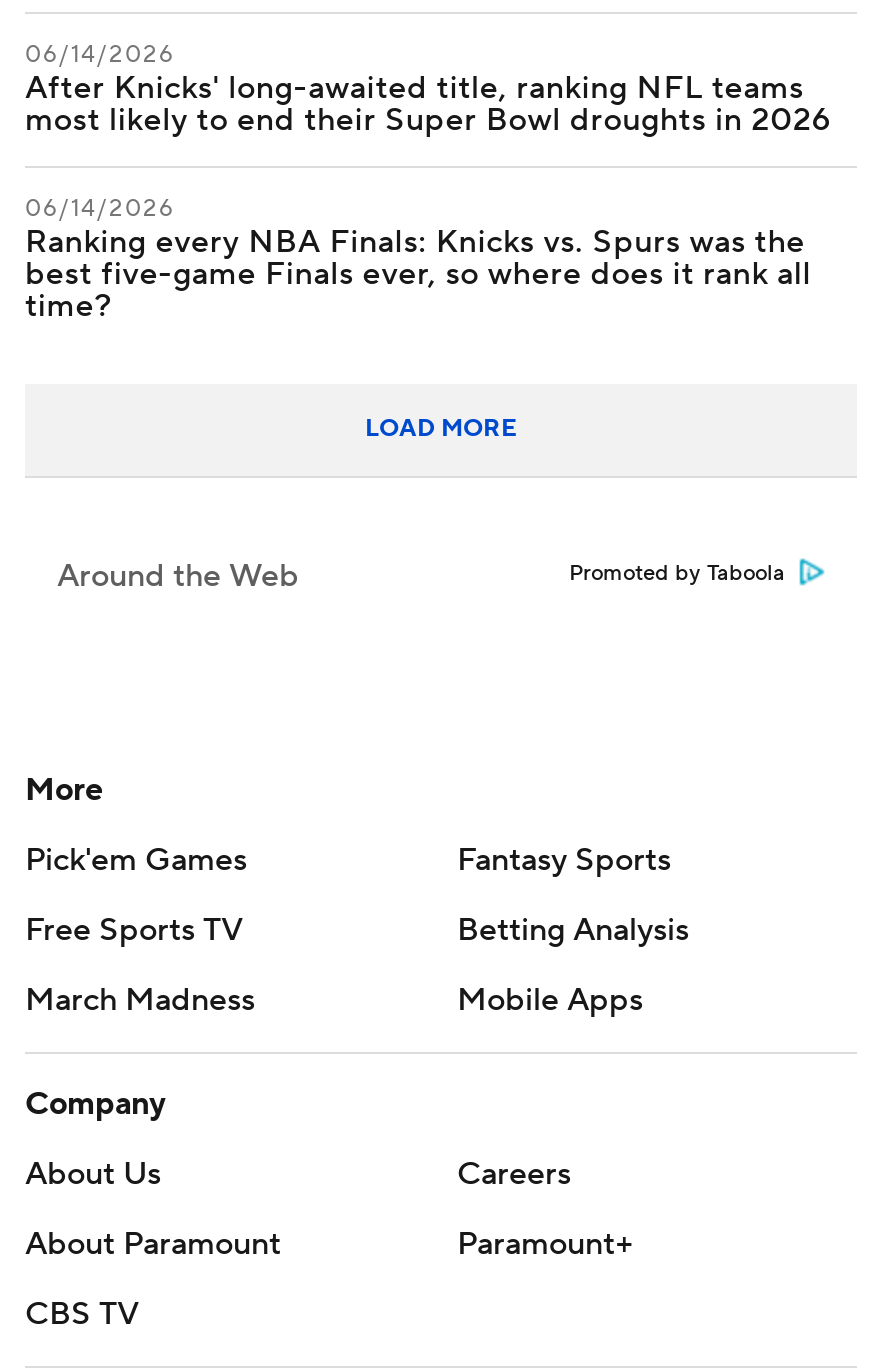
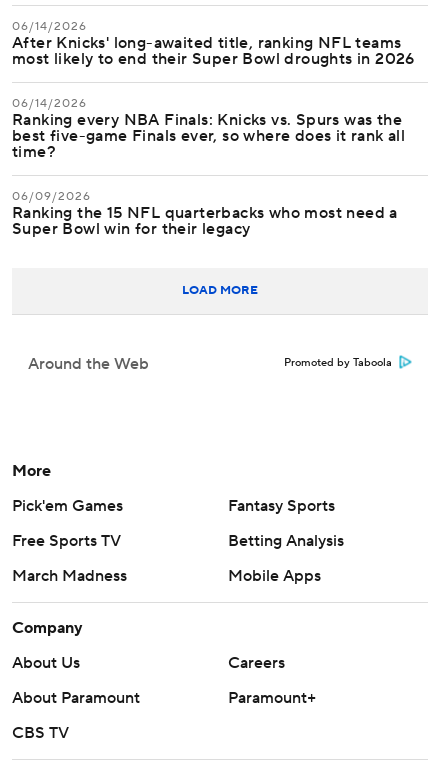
none -> [12,189,398,239] 06/09/2026 | Ranking the 15 NFL quarterbacks who most need a | Super Bowl win for their legacy

